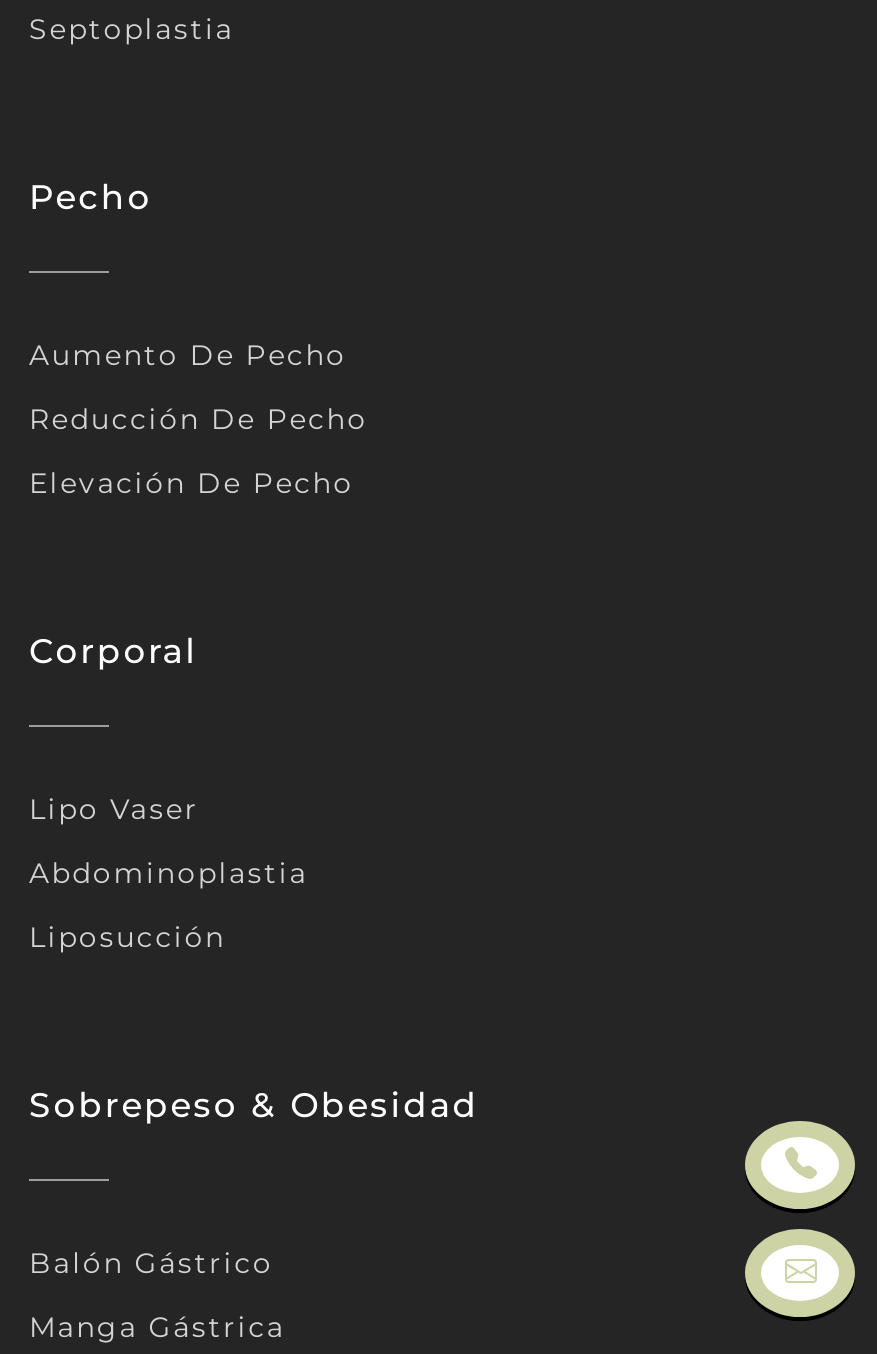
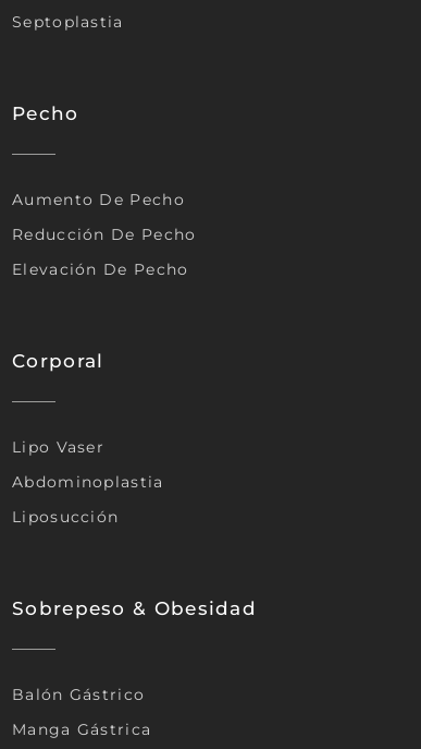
[743,1119,857,1211] [image] -> none
[743,1227,857,1319] [image] -> none

